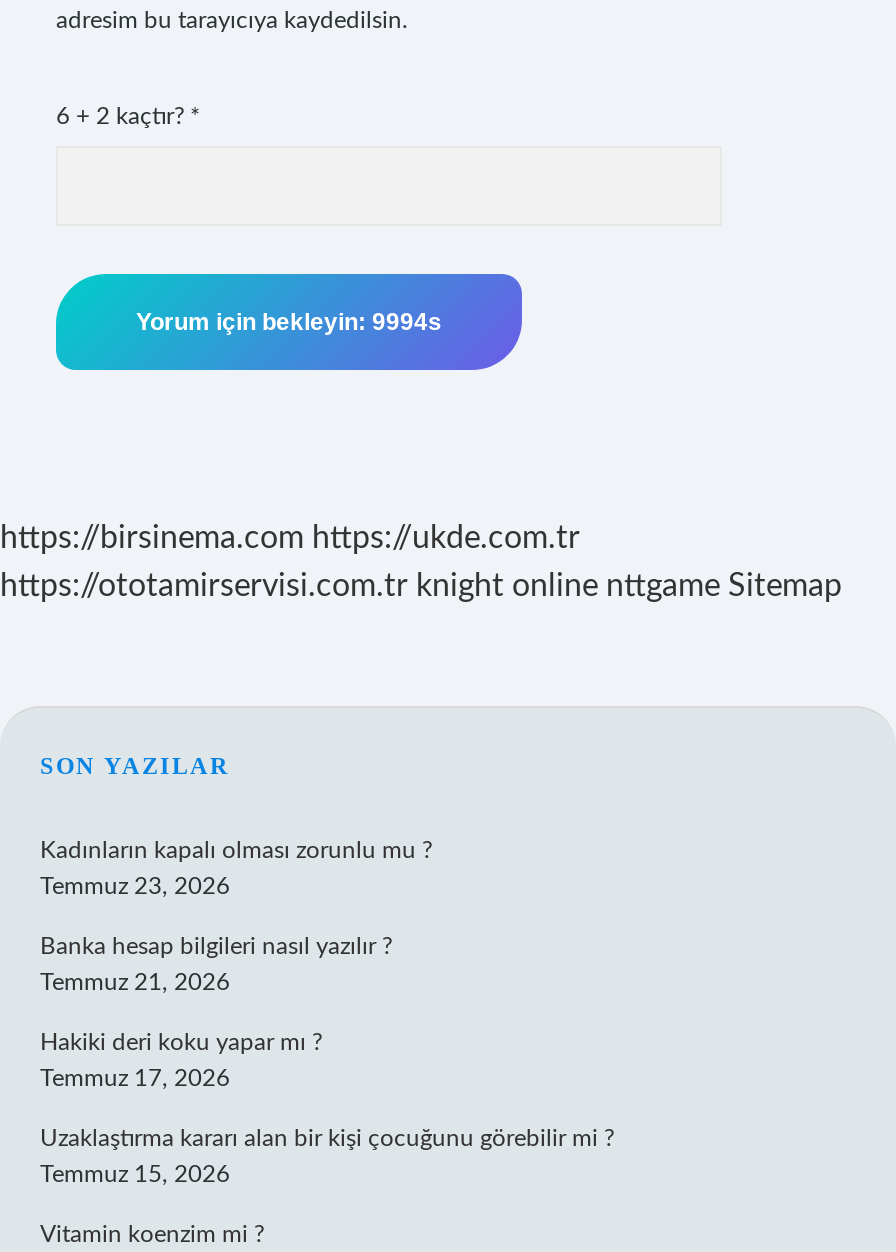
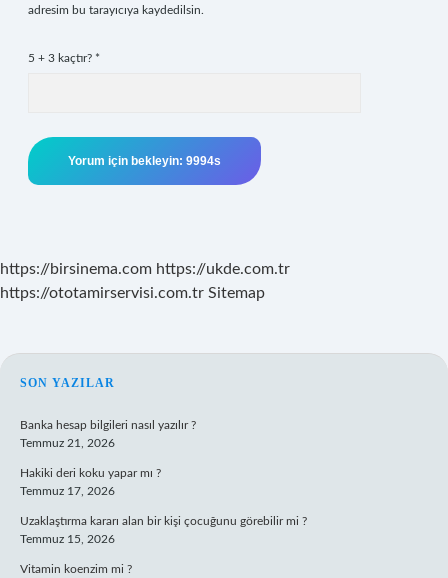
[56,104,200,128] 6 + 2 kaçtır? * -> [28,52,100,64] 5 + 3 kaçtır? *
[0,570,842,602] https://ototamirservisi.com.tr knight online nttgame Sitemap -> [0,285,265,301] https://ototamirservisi.com.tr Sitemap
[40,838,432,898] Kadınların kapalı olması zorunlu mu ? | Temmuz 23, 2026 -> none

